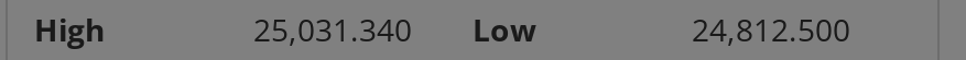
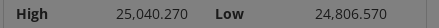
[253,9,536,50] 25,031.340 Low -> [115,4,244,23] 25,040.270 Low
[692,9,850,50] 24,812.500 -> [314,4,386,23] 24,806.570

